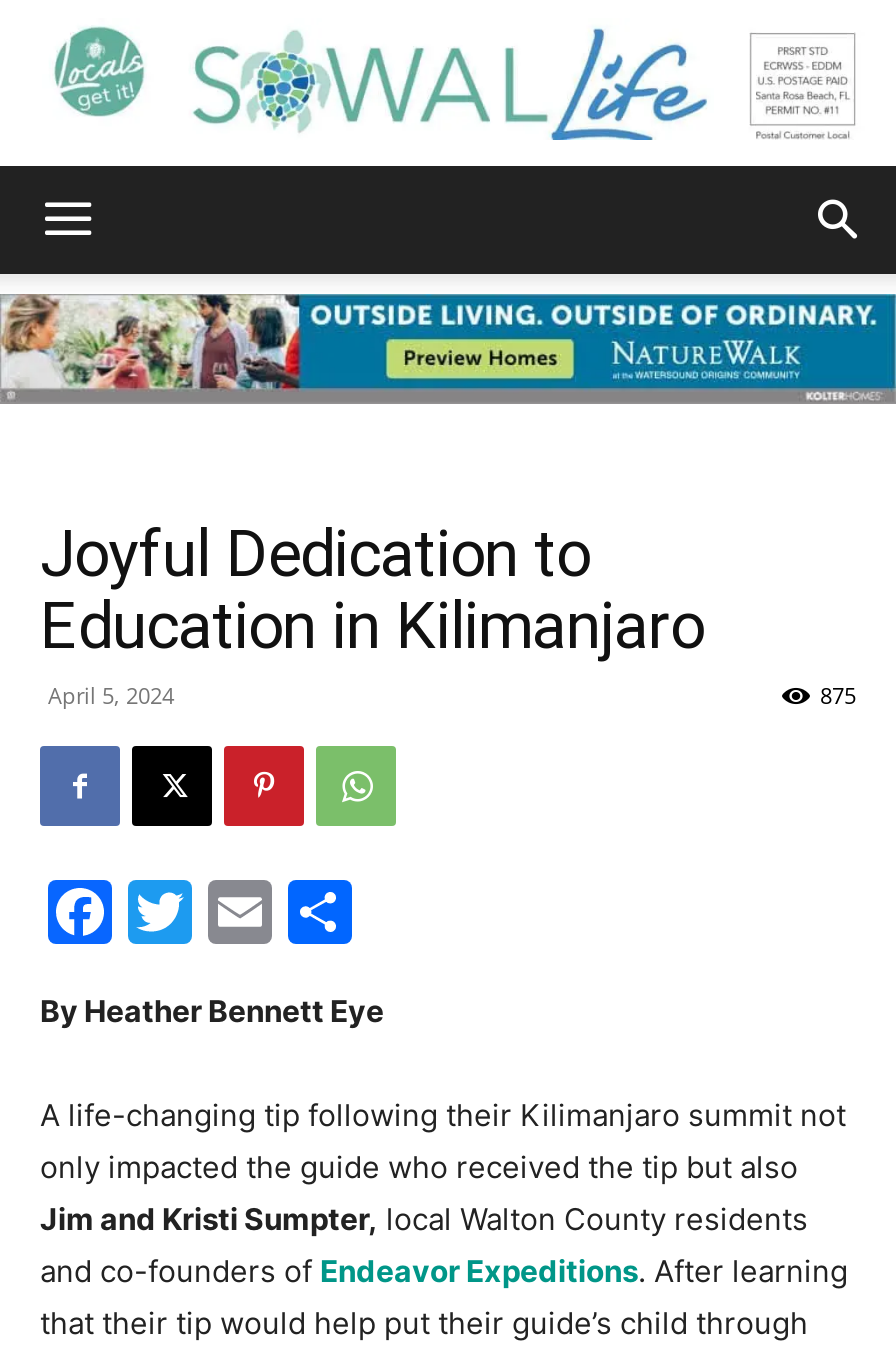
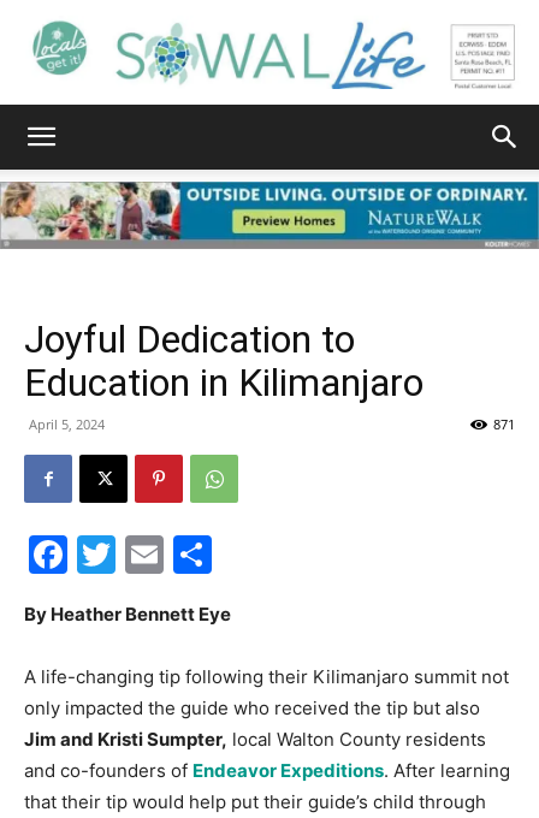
[820,680,856,710] 875 -> [493,415,515,433] 871

